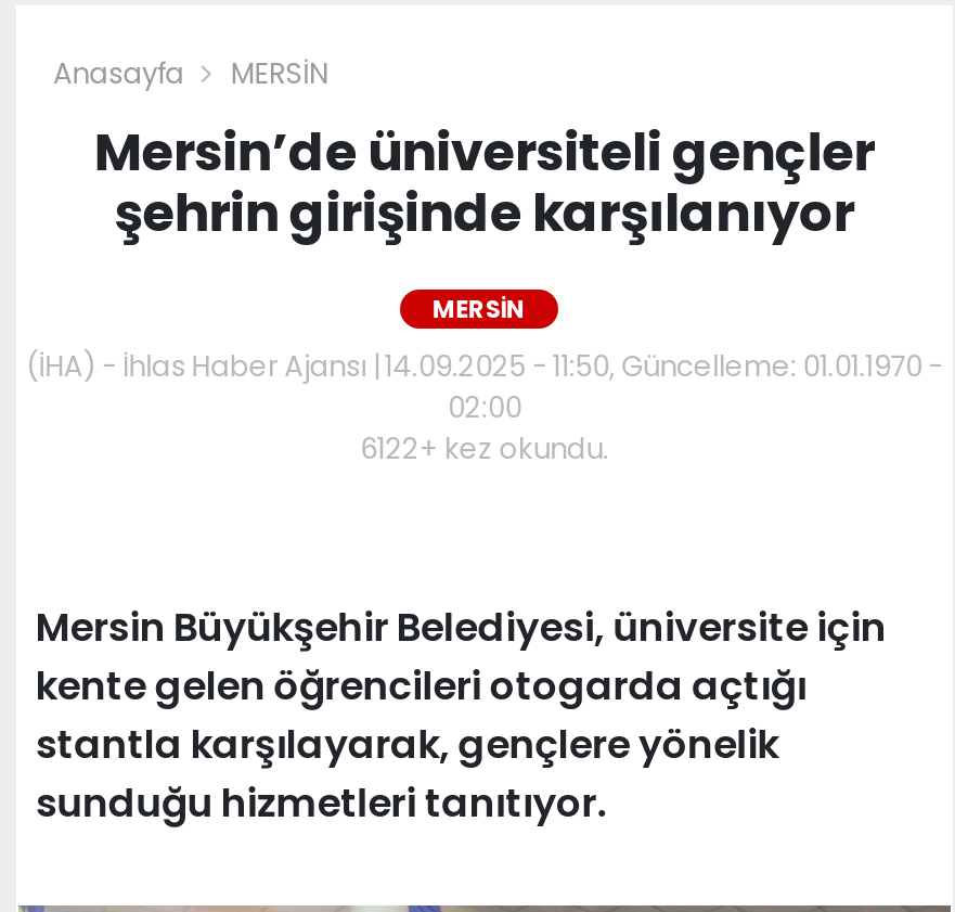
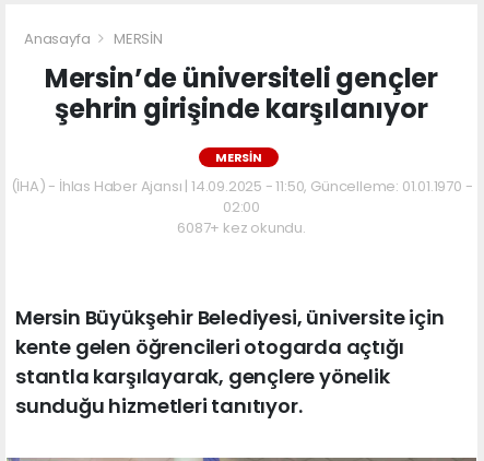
[360,428,609,469] 6122+ kez okundu. -> [177,217,306,238] 6087+ kez okundu.

